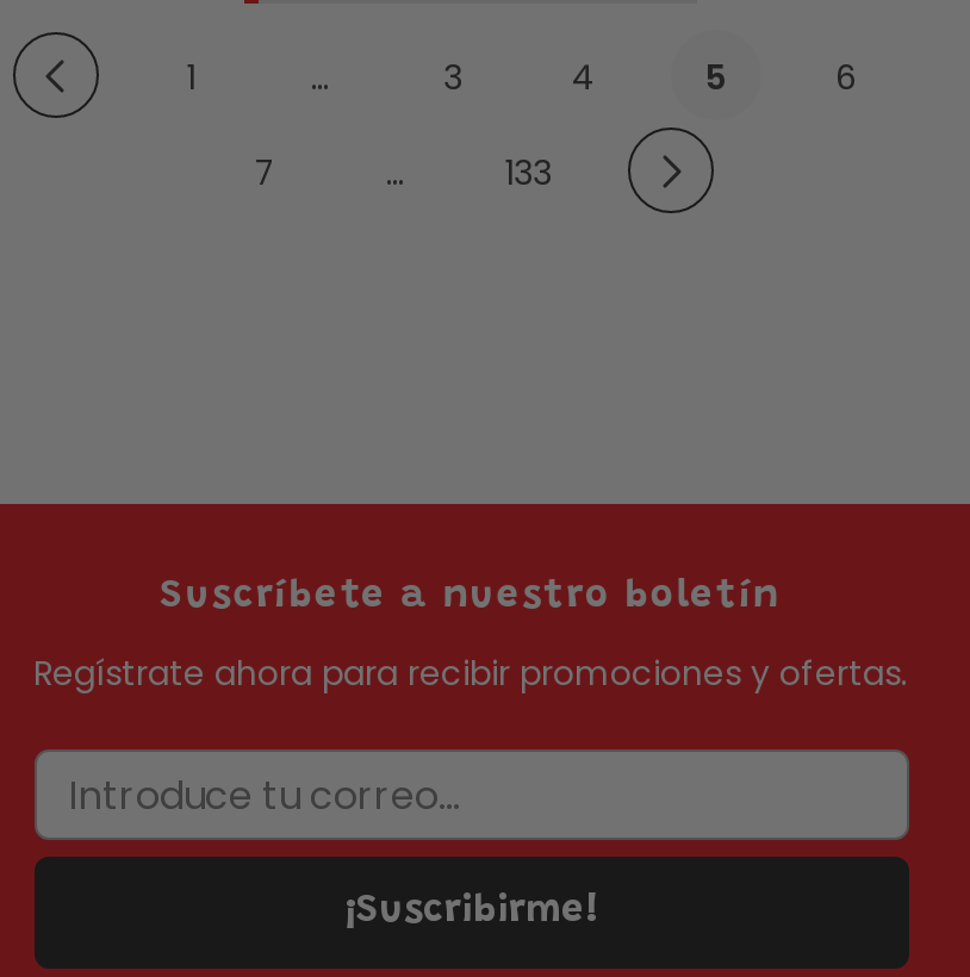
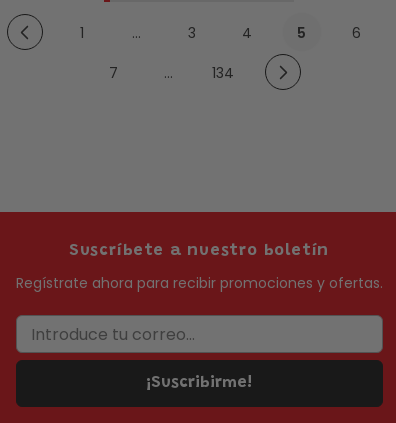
[504,149,552,197] 133 -> [212,63,234,83] 134

